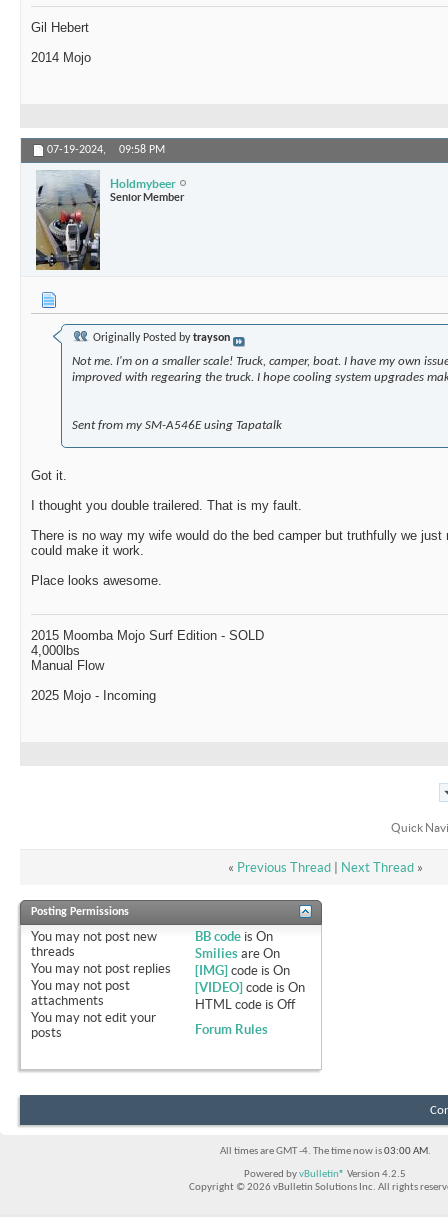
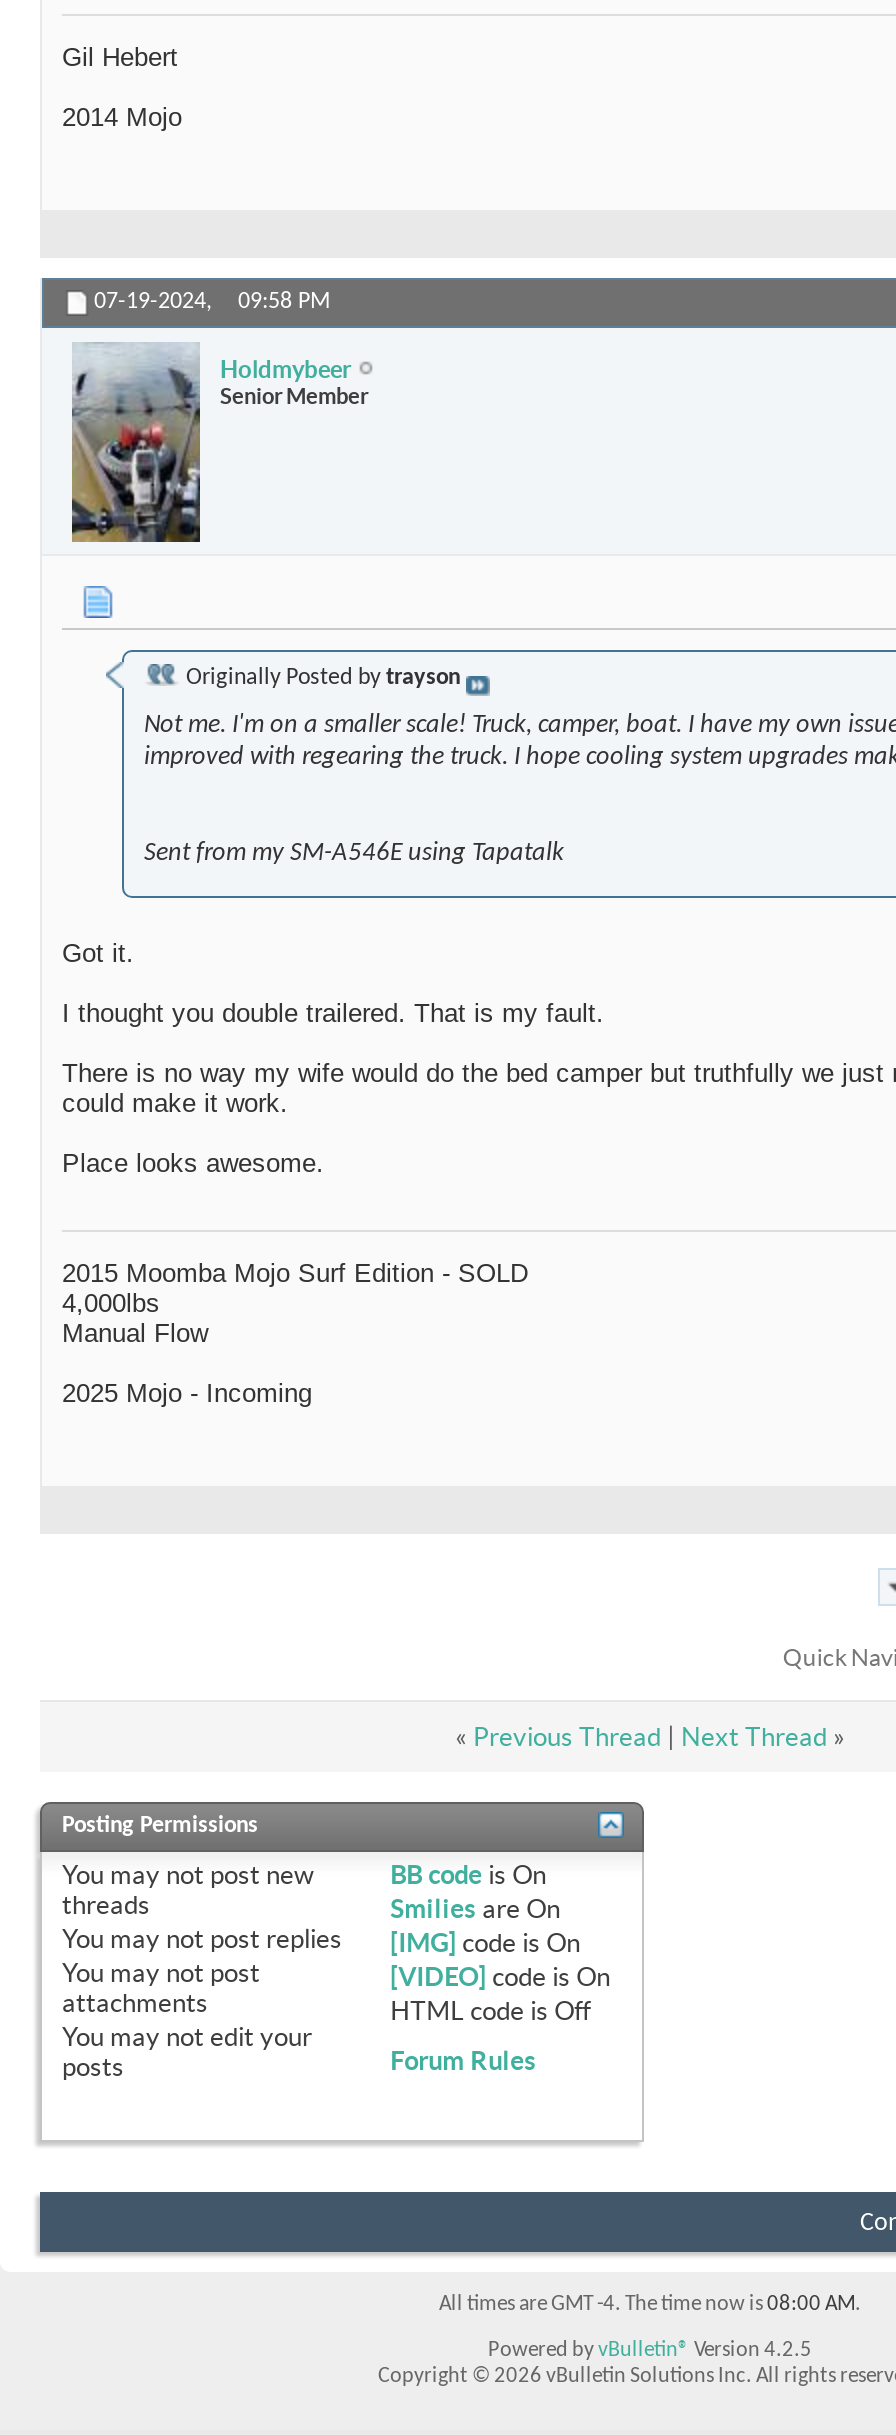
[219,1146,430,1157] All times are GMT -4. The time now is 03:00 AM. -> [439,2294,861,2316] All times are GMT -4. The time now is 08:00 AM.

